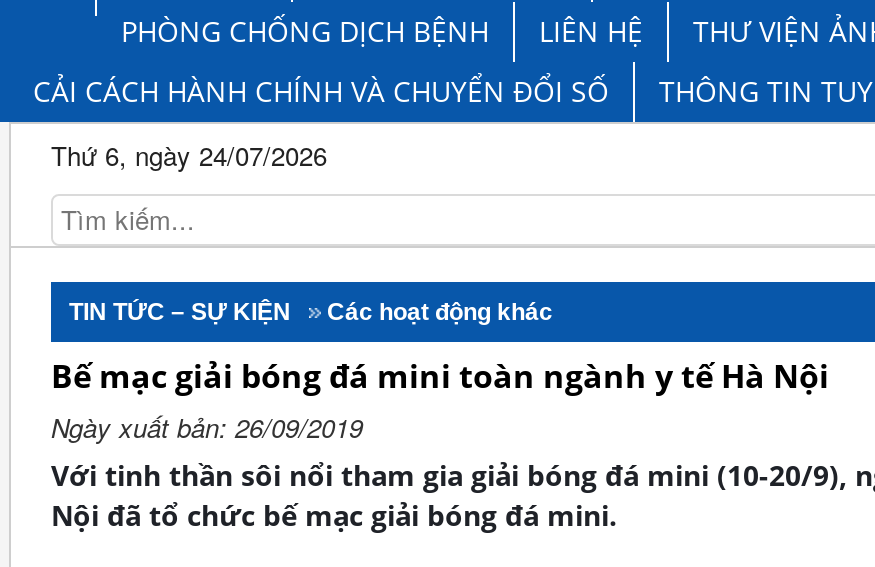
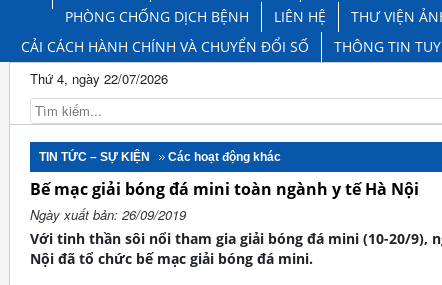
[51,136,327,174] Thứ 6, ngày 24/07/2026 -> [30,69,168,88] Thứ 4, ngày 22/07/2026

